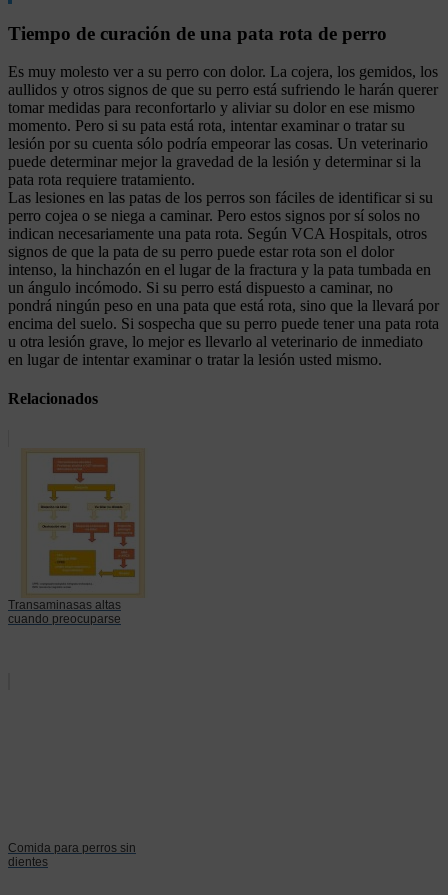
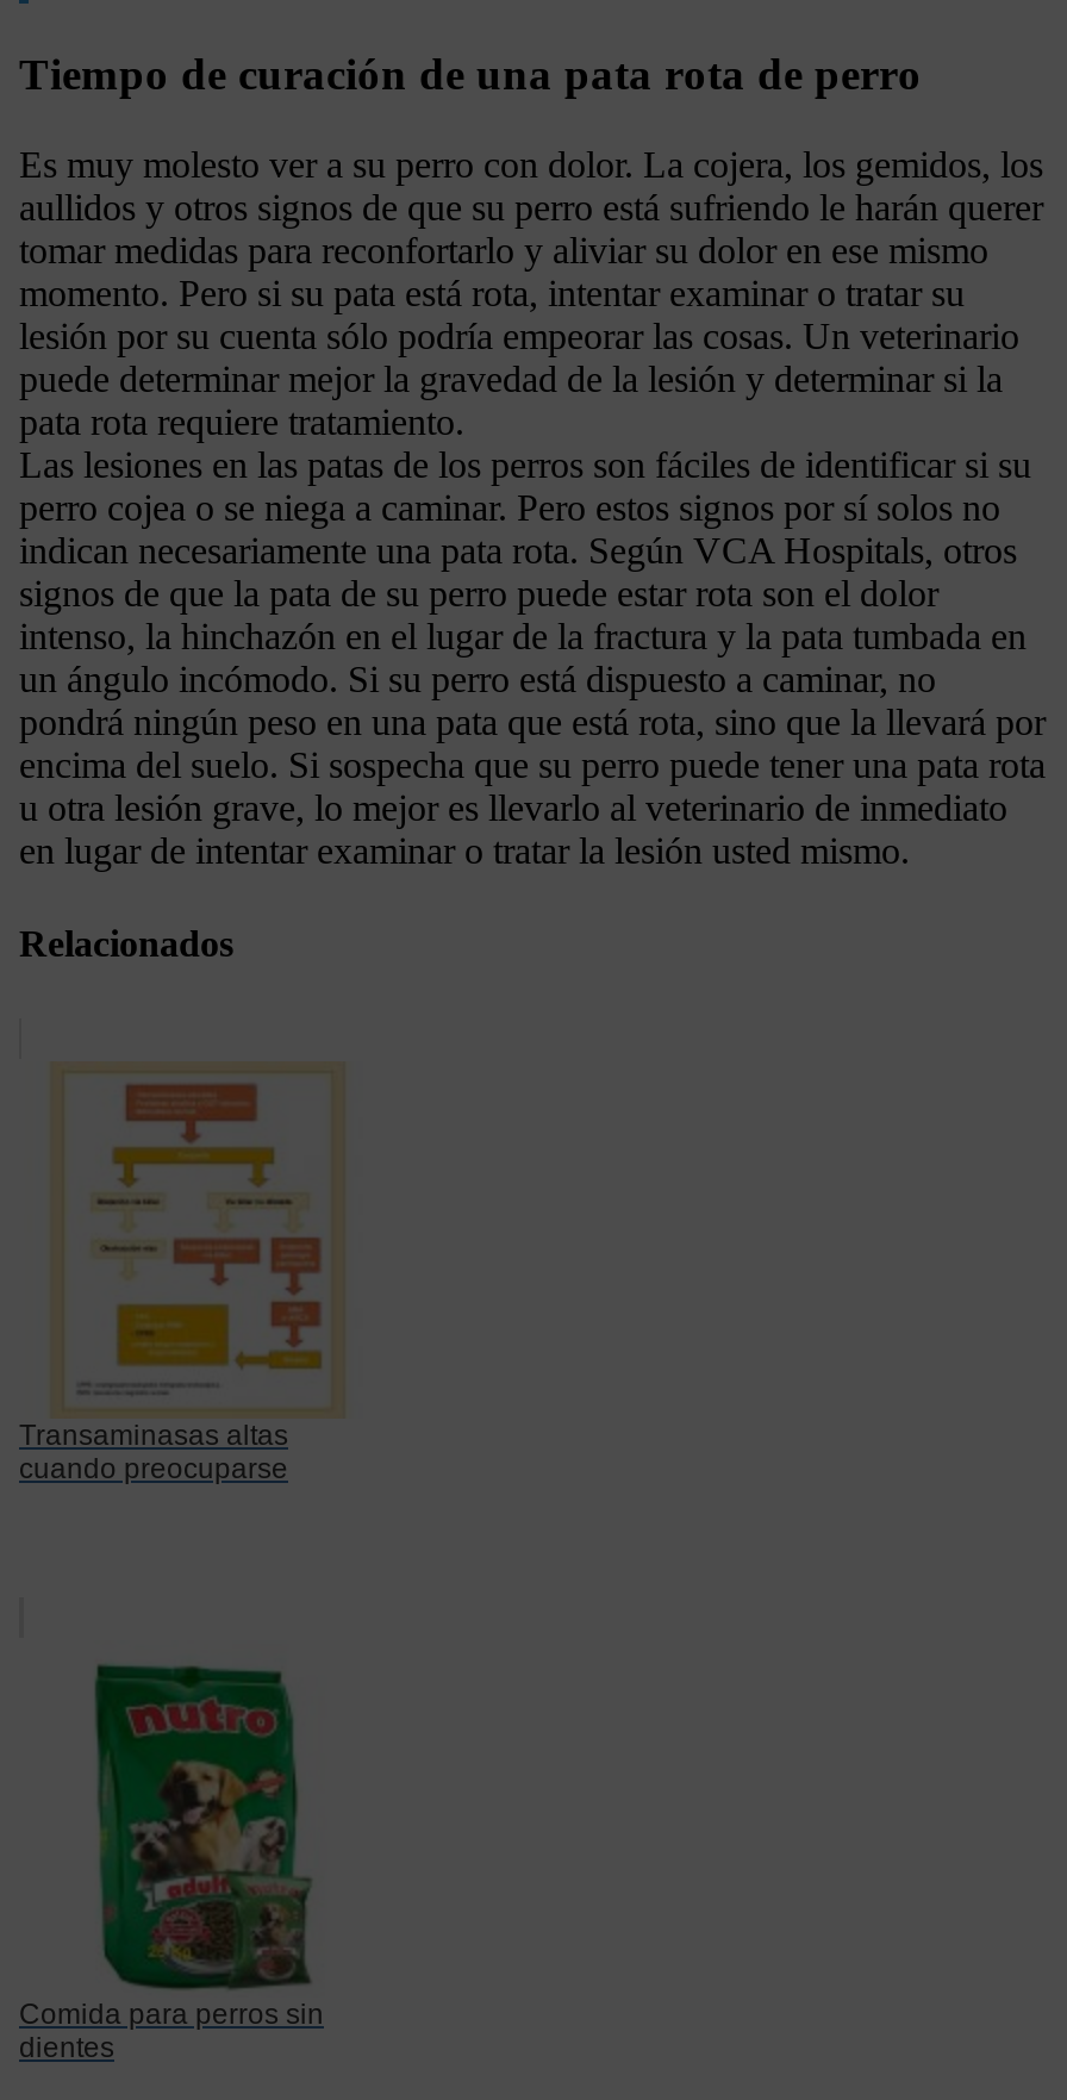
none -> [93,1662,314,1990] [image]

